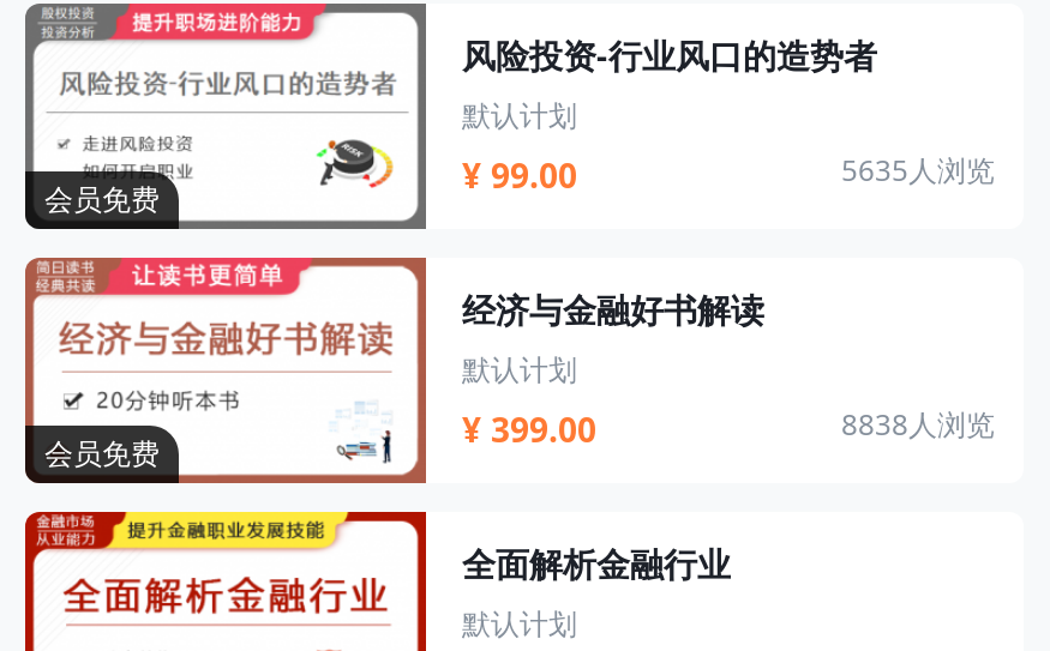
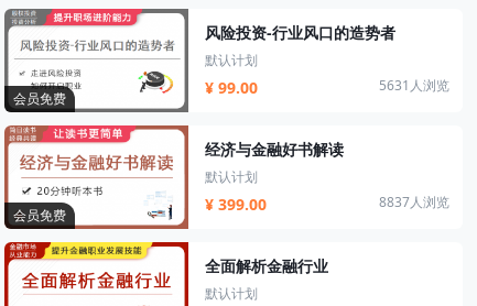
[841,150,995,191] 5635人浏览 -> [379,76,449,95] 5631人浏览
[841,404,995,445] 8838人浏览 -> [379,193,449,211] 8837人浏览

